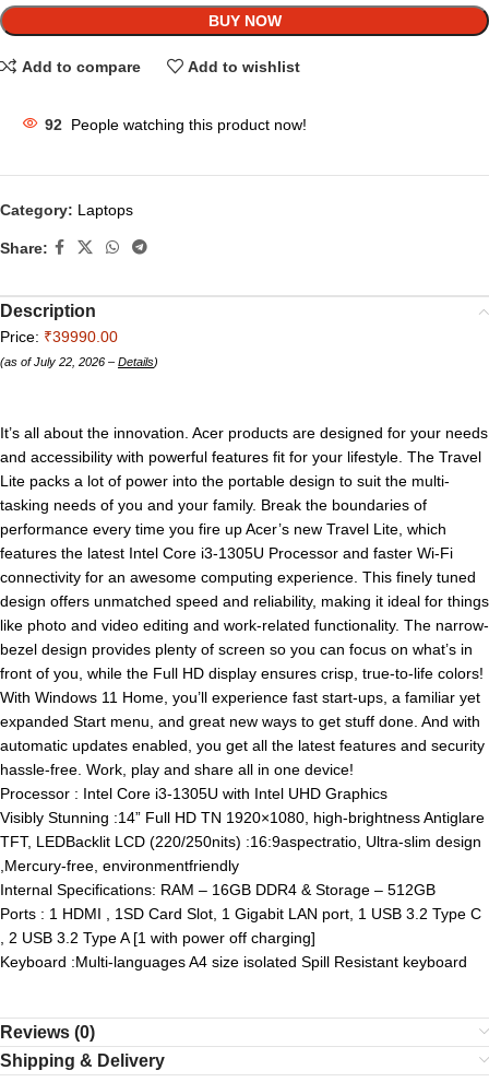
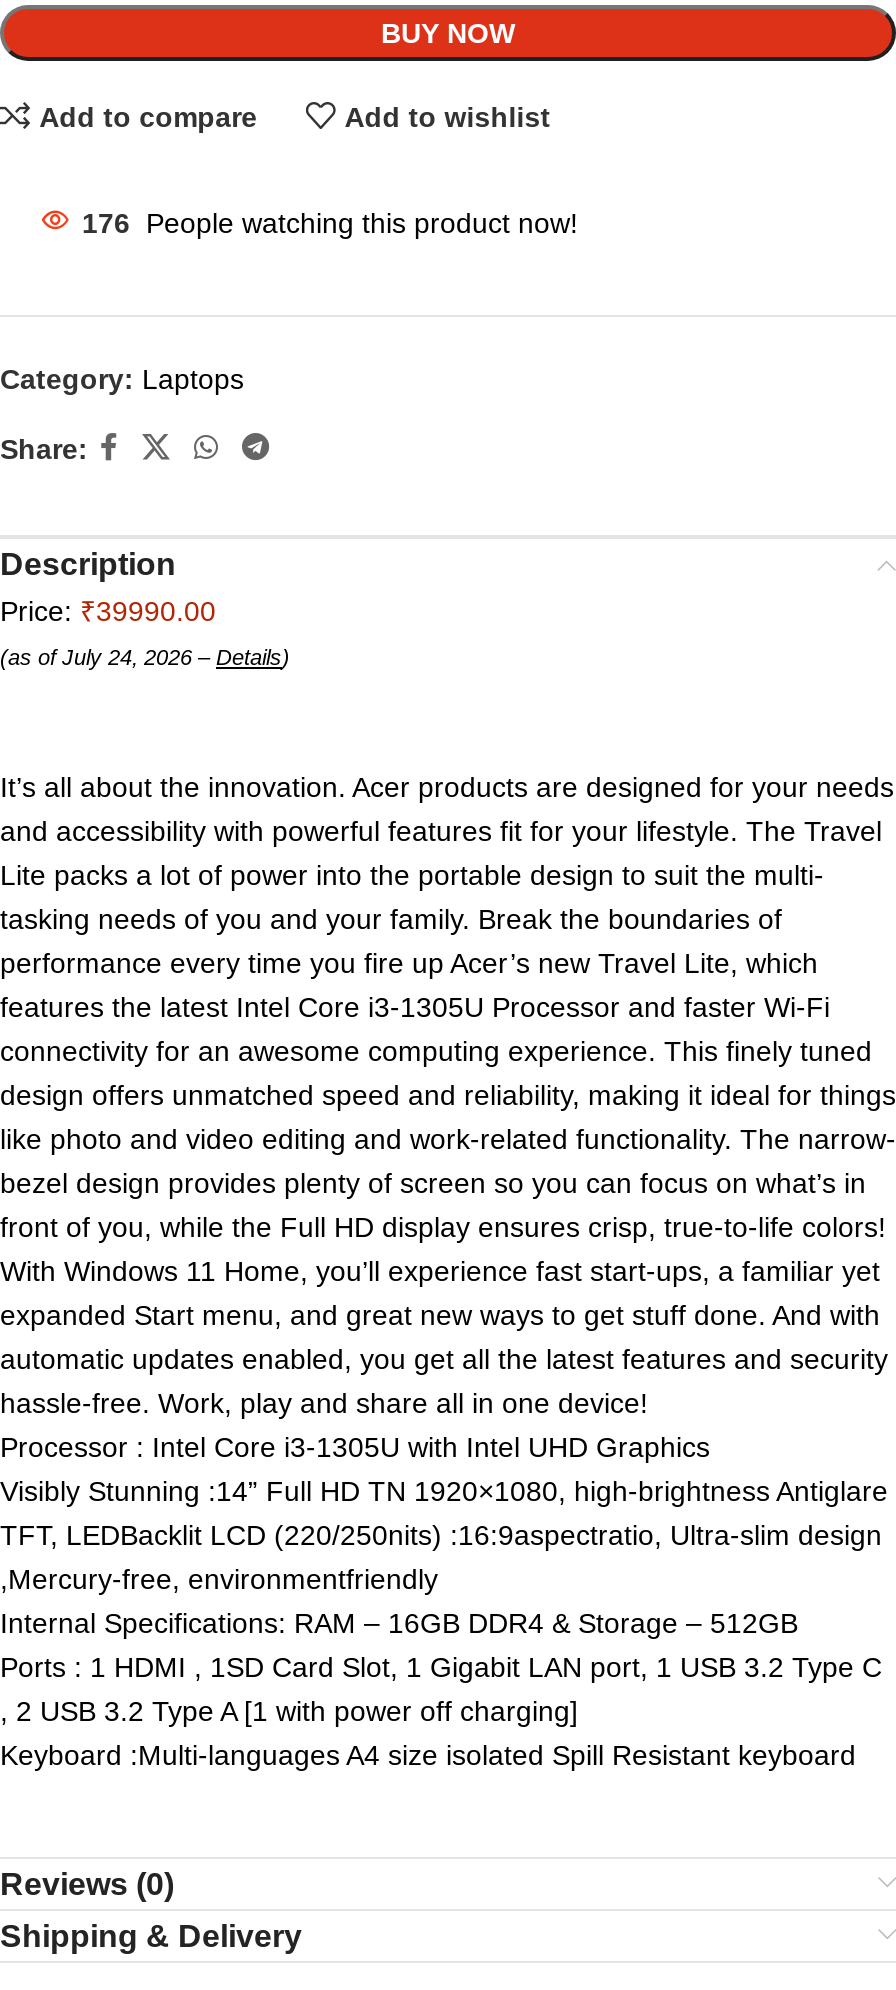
[45,116,307,134] 92 People watching this product now! -> [82,207,578,239] 176 People watching this product now!
[0,355,158,369] (as of July 22, 2026 – Details) -> [0,645,290,669] (as of July 24, 2026 – Details)

